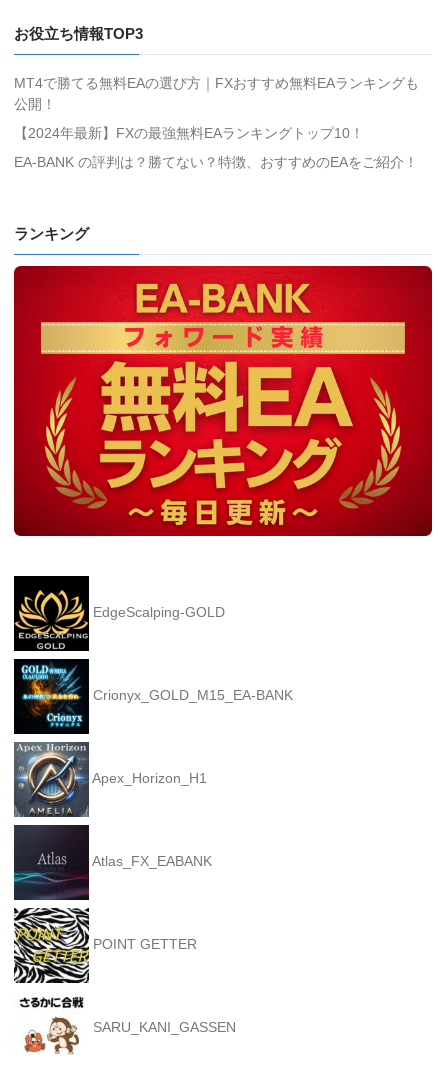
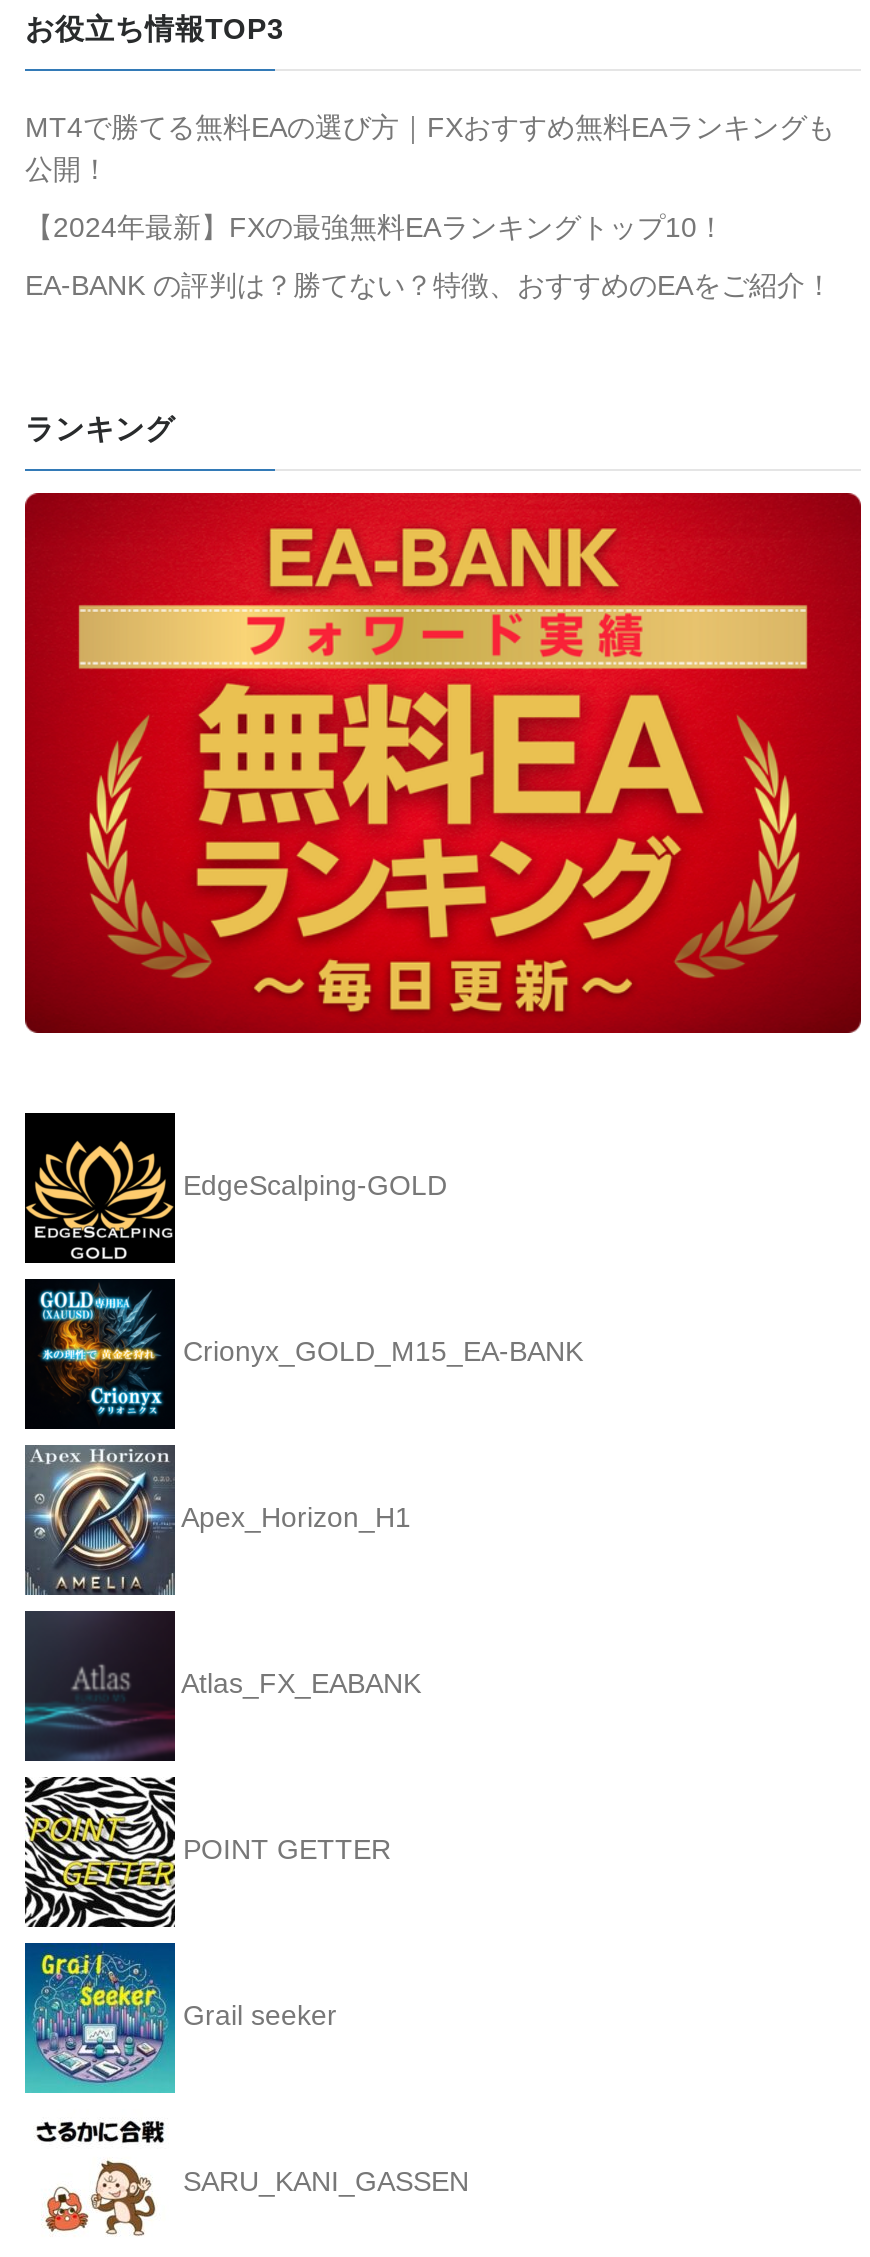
none -> [23,1941,337,2095] [image] | Grail seeker

